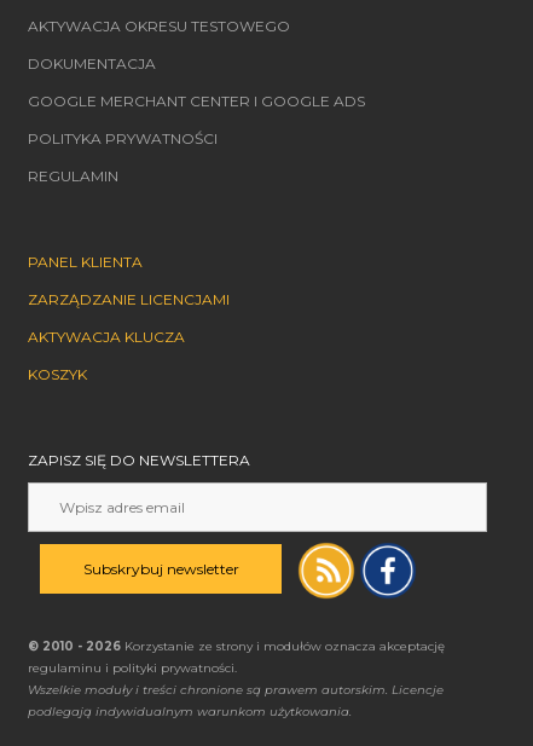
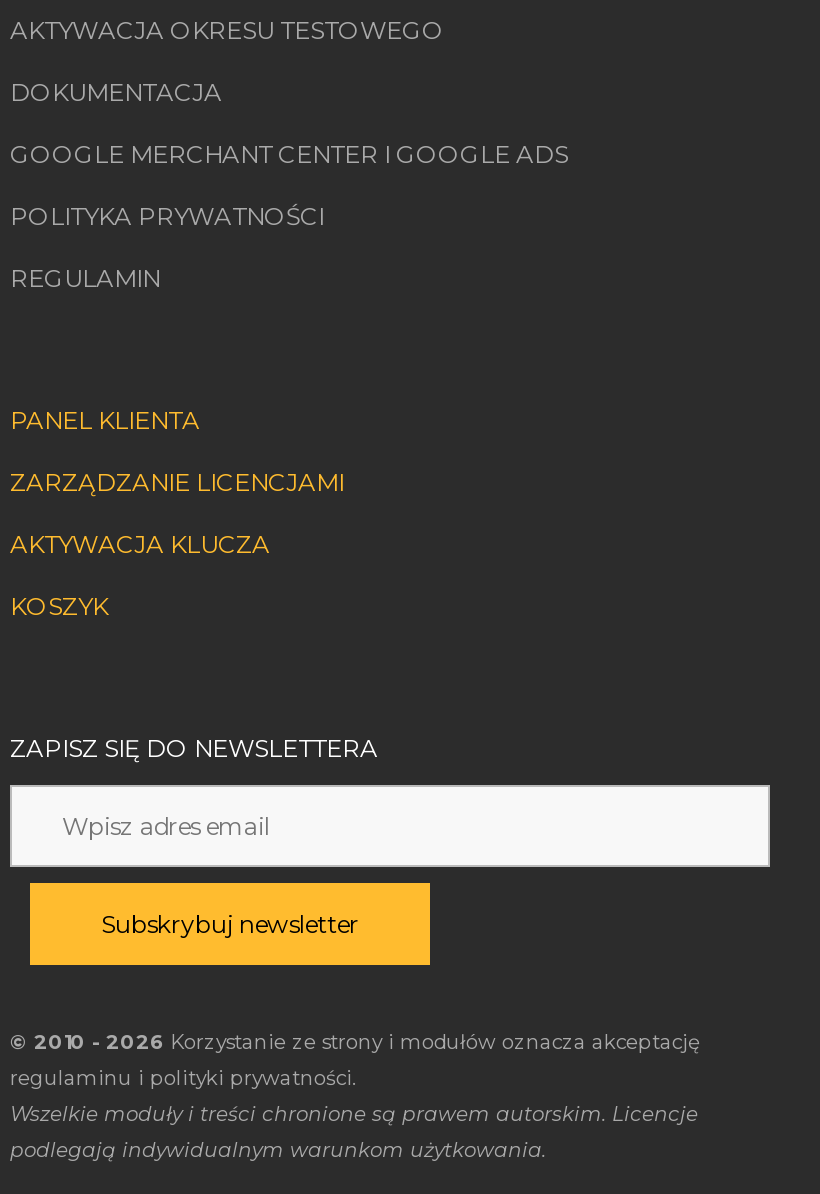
[297,542,416,600] [image] -> none

